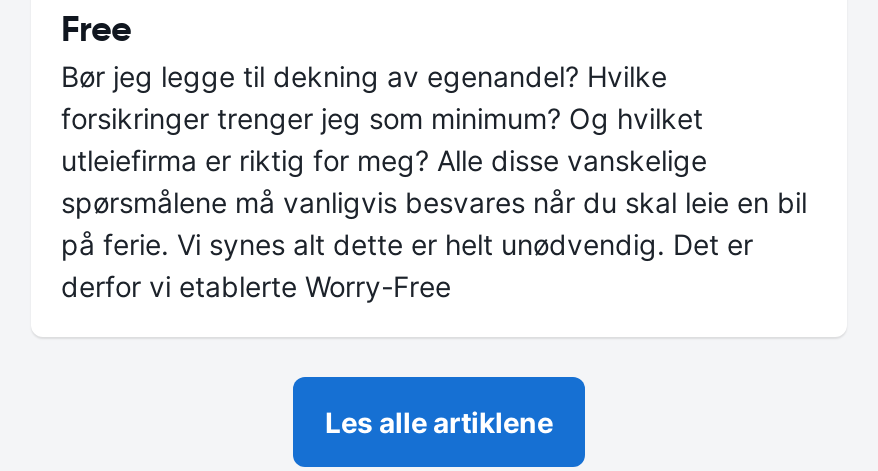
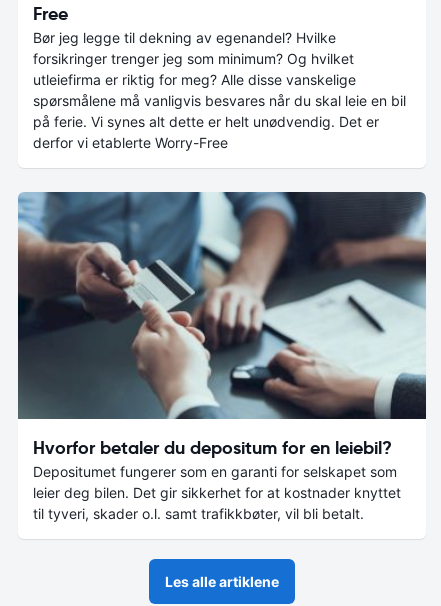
none -> [17,191,427,522] [image] | Hvorfor betaler du depositum for en leiebil? | Depositumet fungerer som en garanti for selskapet som | leier deg bilen. Det gir sikkerhet for at kostnader knyttet | til tyveri, skader o.l. samt trafikkbøter, vil bli betalt.

